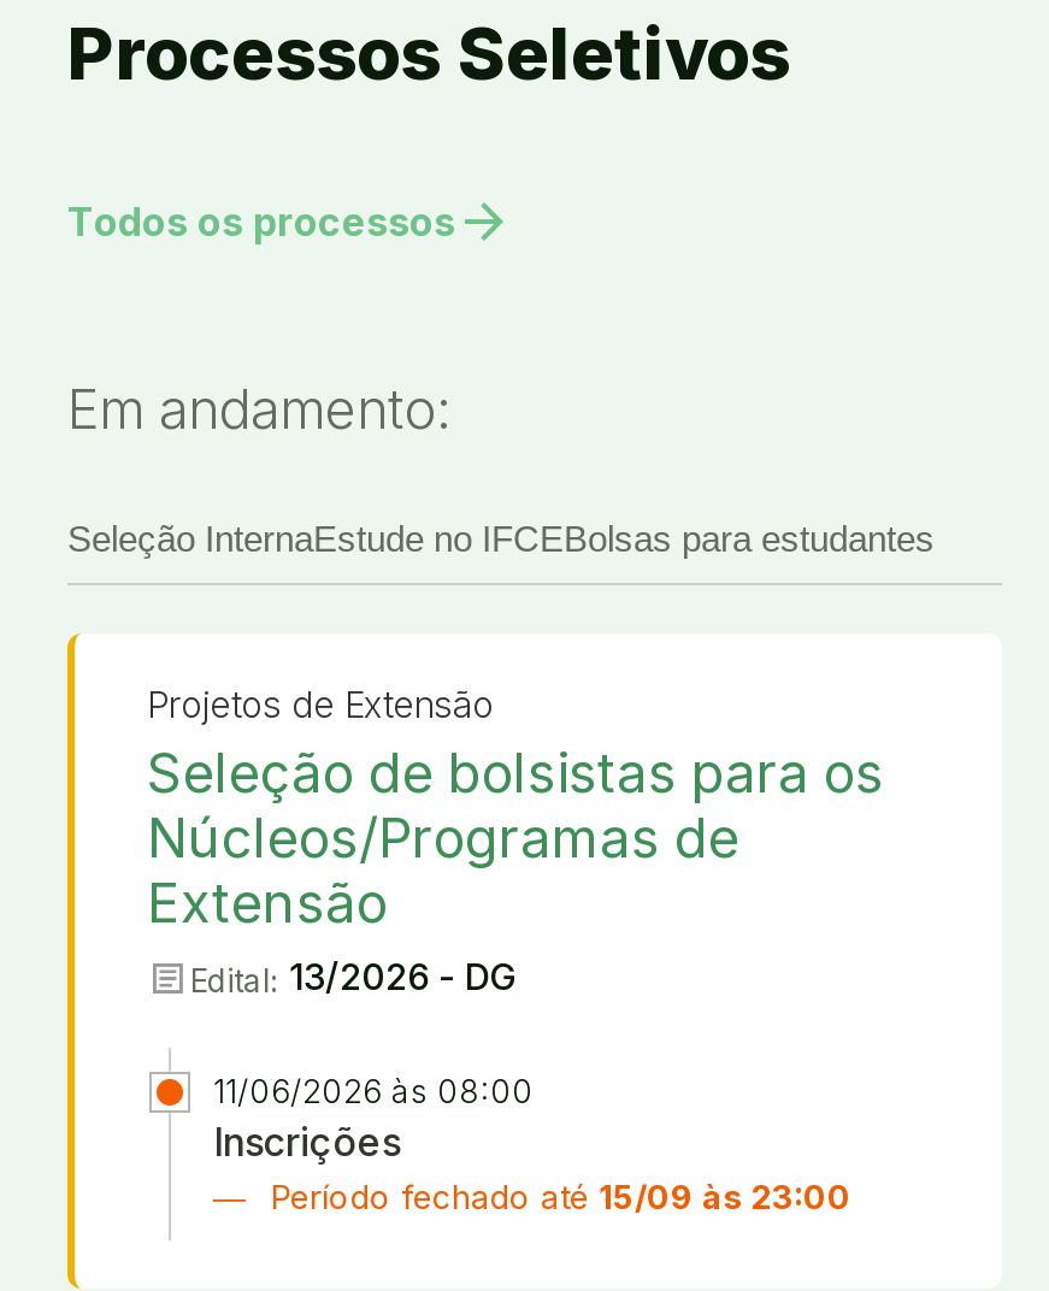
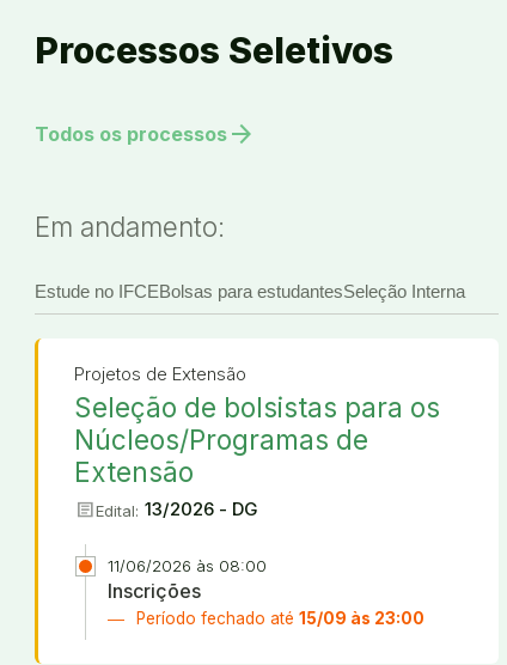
[67,519,935,560] Seleção InternaEstude no IFCEBolsas para estudantes -> [35,282,465,302] Estude no IFCEBolsas para estudantesSeleção Interna

